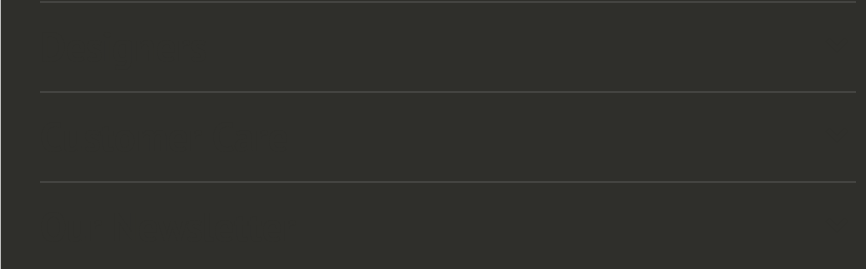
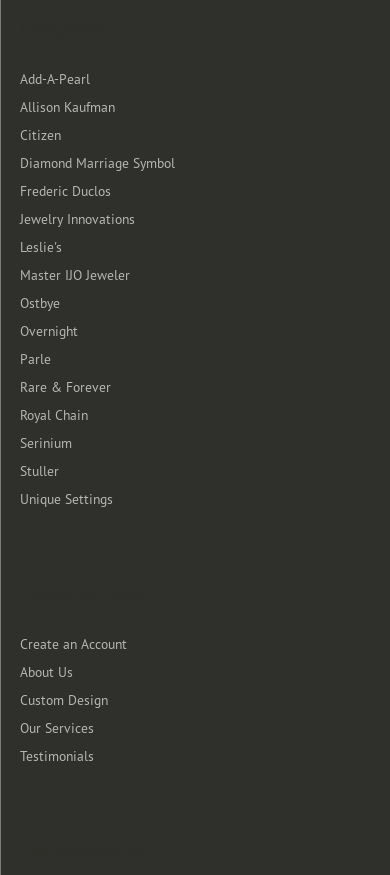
none -> [20,70,175,507] Add-A-Pearl | Allison Kaufman | Citizen | Diamond Marriage Symbol | Frederic Duclos | Jewelry Innovations | Leslie's | Master IJO Jeweler | Ostbye | Overnight | Parle | Rare & Forever | Royal Chain | Serinium | Stuller | Unique Settings
none -> [20,635,127,764] Create an Account | About Us | Custom Design | Our Services | Testimonials

